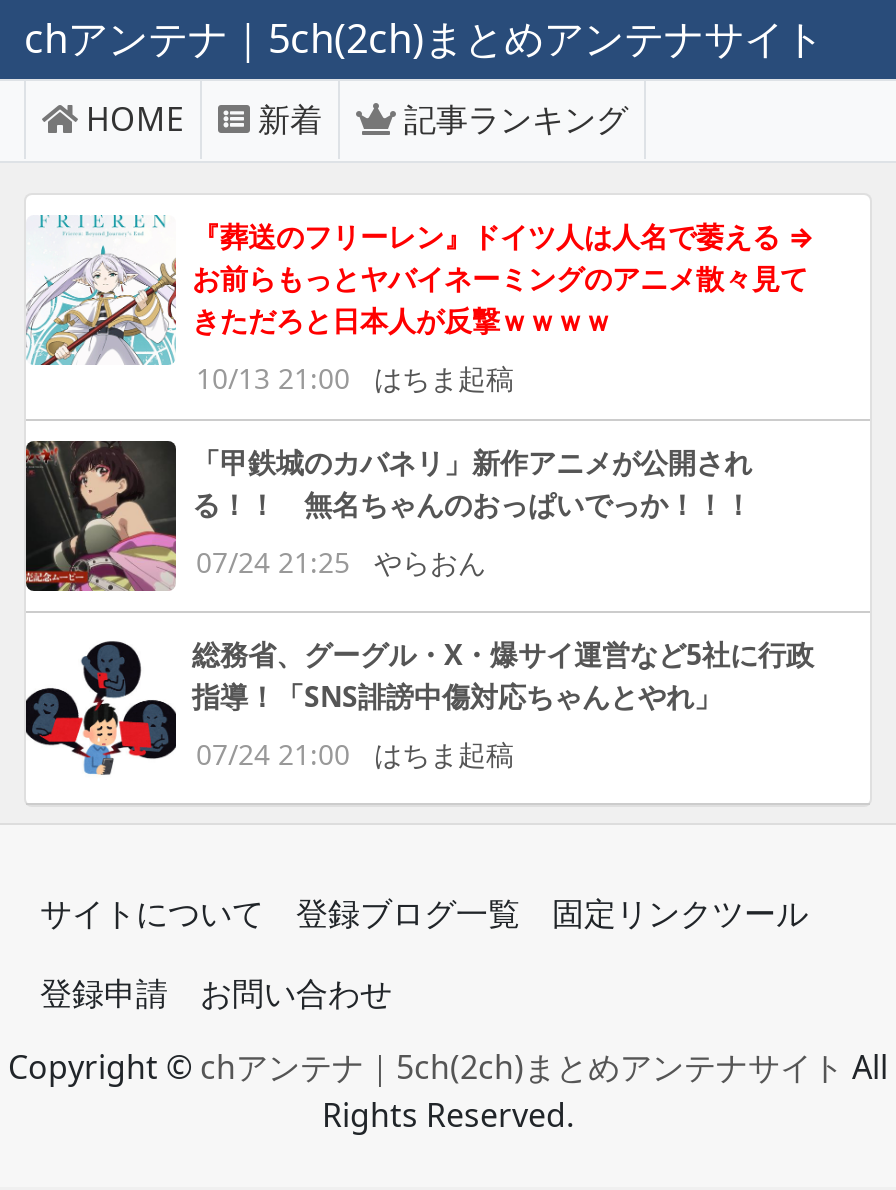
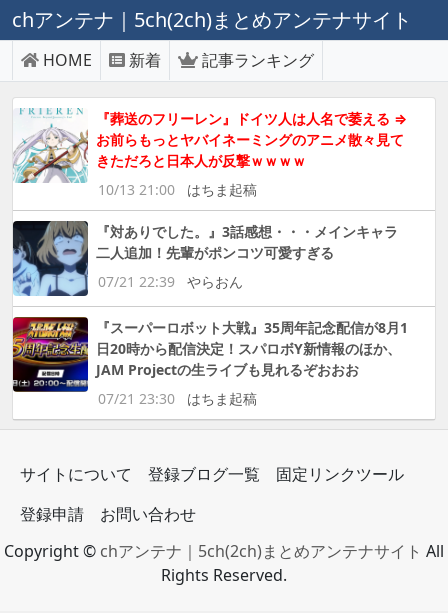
[24,439,752,593] [image] | 「甲鉄城のカバネリ」新作アニメが公開され | る！！ 無名ちゃんのおっぱいでっか！！！ -> [12,220,398,297] [image] | 『対ありでした。』3話感想・・・メインキャラ | 二人追加！先輩がポンコツ可愛すぎる
[196,543,486,581] 07/24 21:25 やらおん -> [98,272,243,291] 07/21 22:39 やらおん
[26,633,814,777] [image] | 総務省、グーグル・X・爆サイ運営など5社に行政 | 指導！「SNS誹謗中傷対応ちゃんとやれ」 -> [12,316,408,405] [image] | 『スーパーロボット大戦』35周年記念配信が8月1 | 日20時から配信決定！スパロボY新情報のほか、 | JAM Projectの生ライブも見れるぞおおお
[196,735,514,773] 07/24 21:00 はちま起稿 -> [98,389,257,408] 07/21 23:30 はちま起稿

